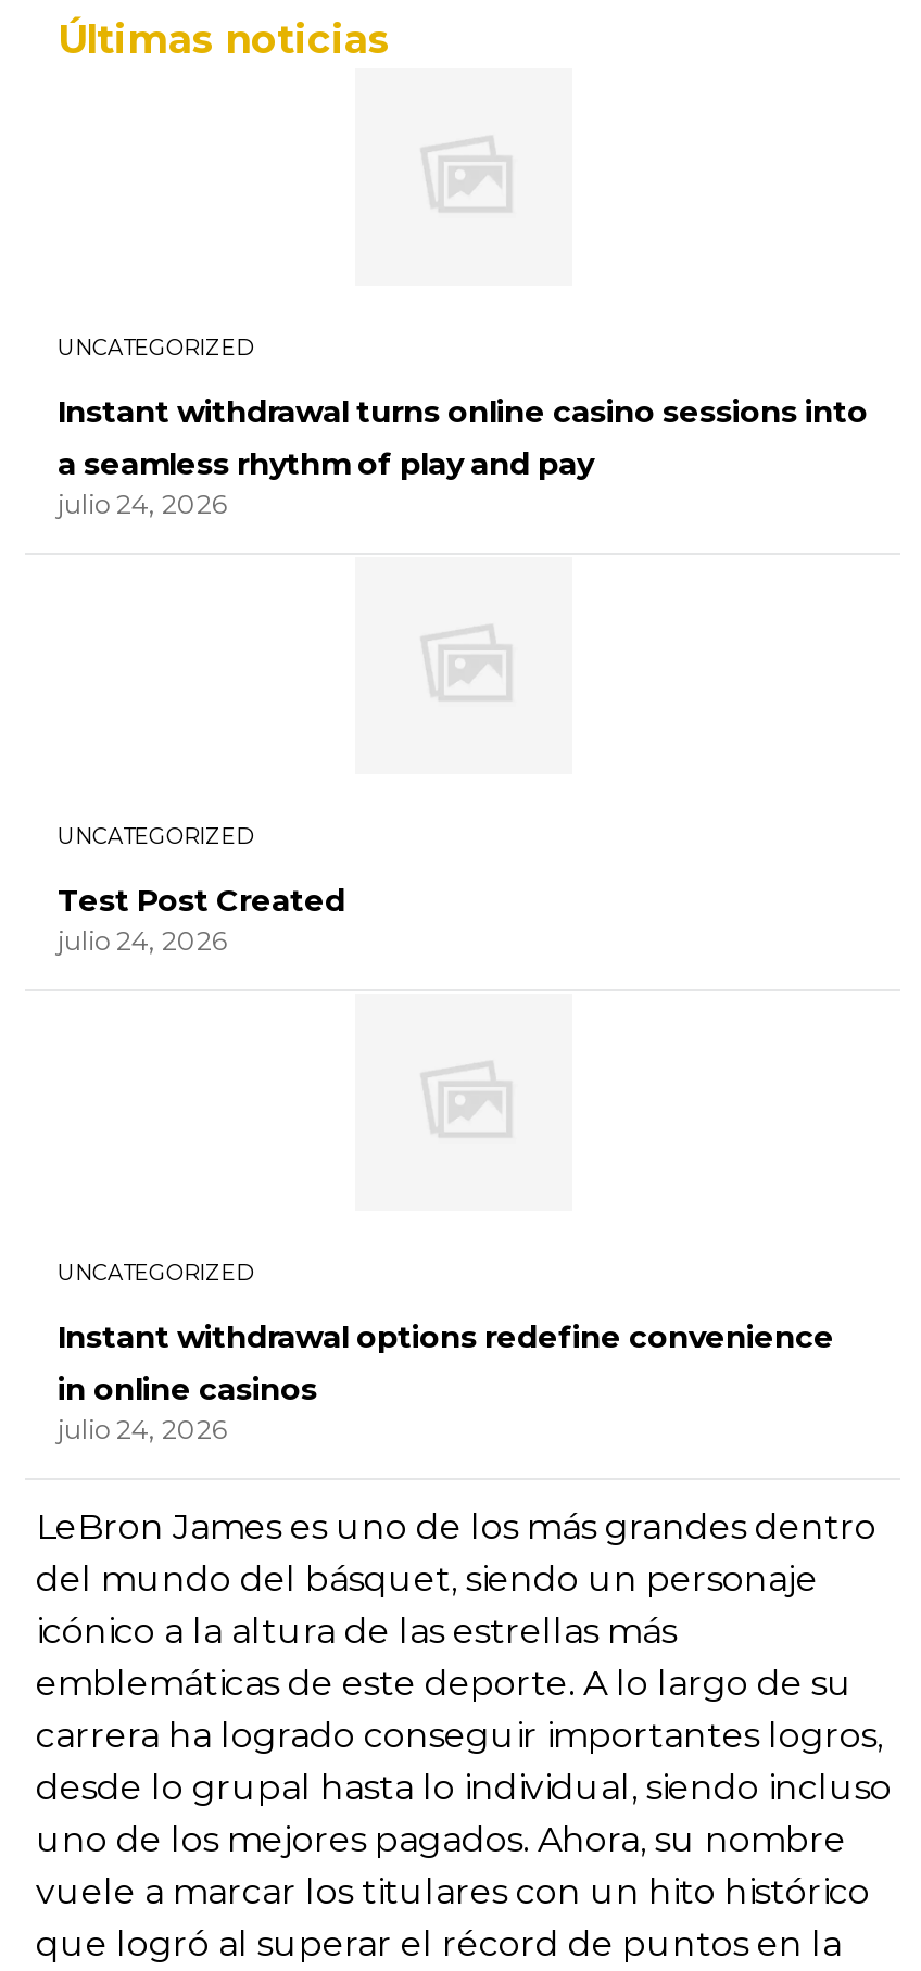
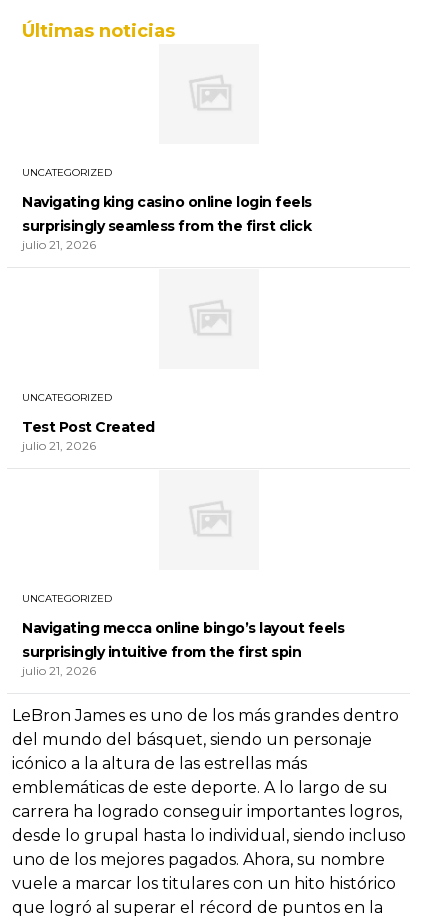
[58,391,868,520] Instant withdrawal turns online casino sessions into | a seamless rhythm of play and pay | julio 24, 2026 -> [22,193,311,252] Navigating king casino online login feels | surprisingly seamless from the first click | julio 21, 2026
[58,923,227,956] julio 24, 2026 -> [22,438,96,453] julio 21, 2026
[58,1317,834,1445] Instant withdrawal options redefine convenience | in online casinos | julio 24, 2026 -> [22,619,344,678] Navigating mecca online bingo’s layout feels | surprisingly intuitive from the first spin | julio 21, 2026

